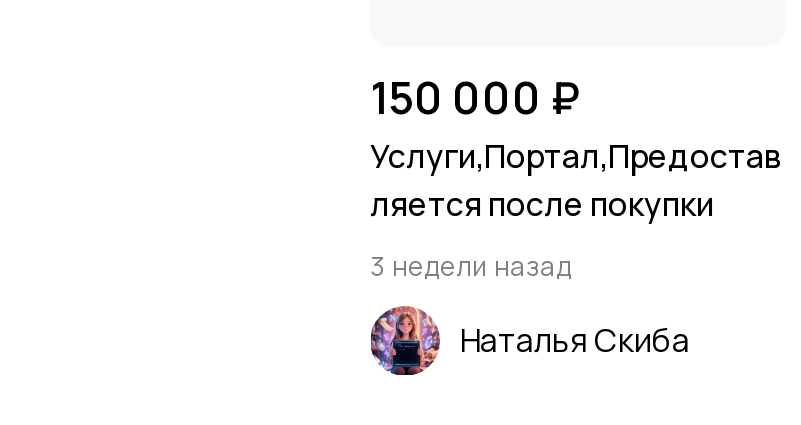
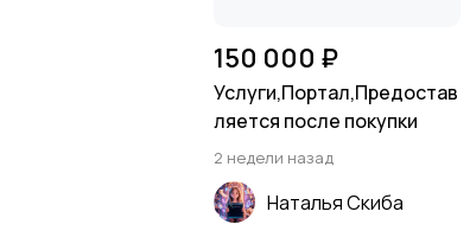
[370,247,572,283] 3 недели назад -> [214,147,334,169] 2 недели назад

